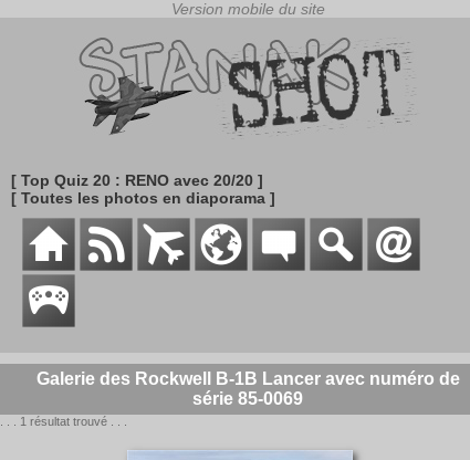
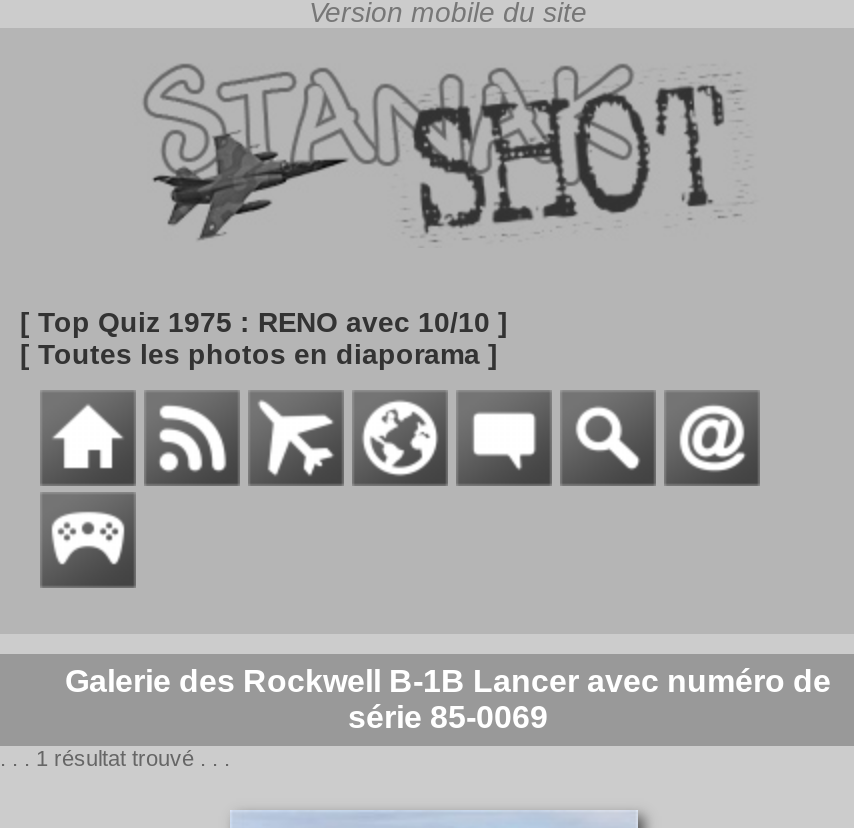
[11,171,263,189] [ Top Quiz 20 : RENO avec 20/20 ] -> [20,306,508,338] [ Top Quiz 1975 : RENO avec 10/10 ]

